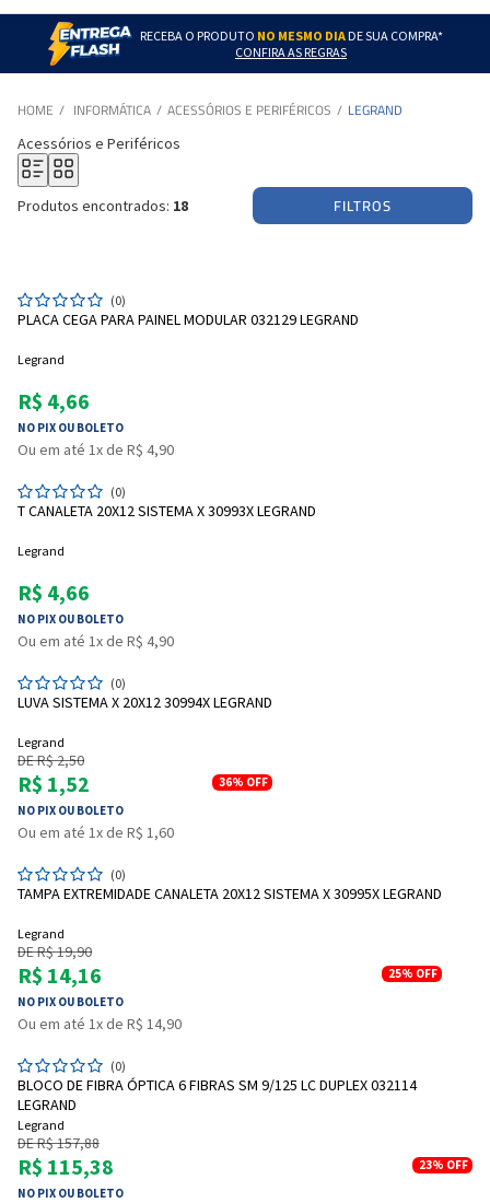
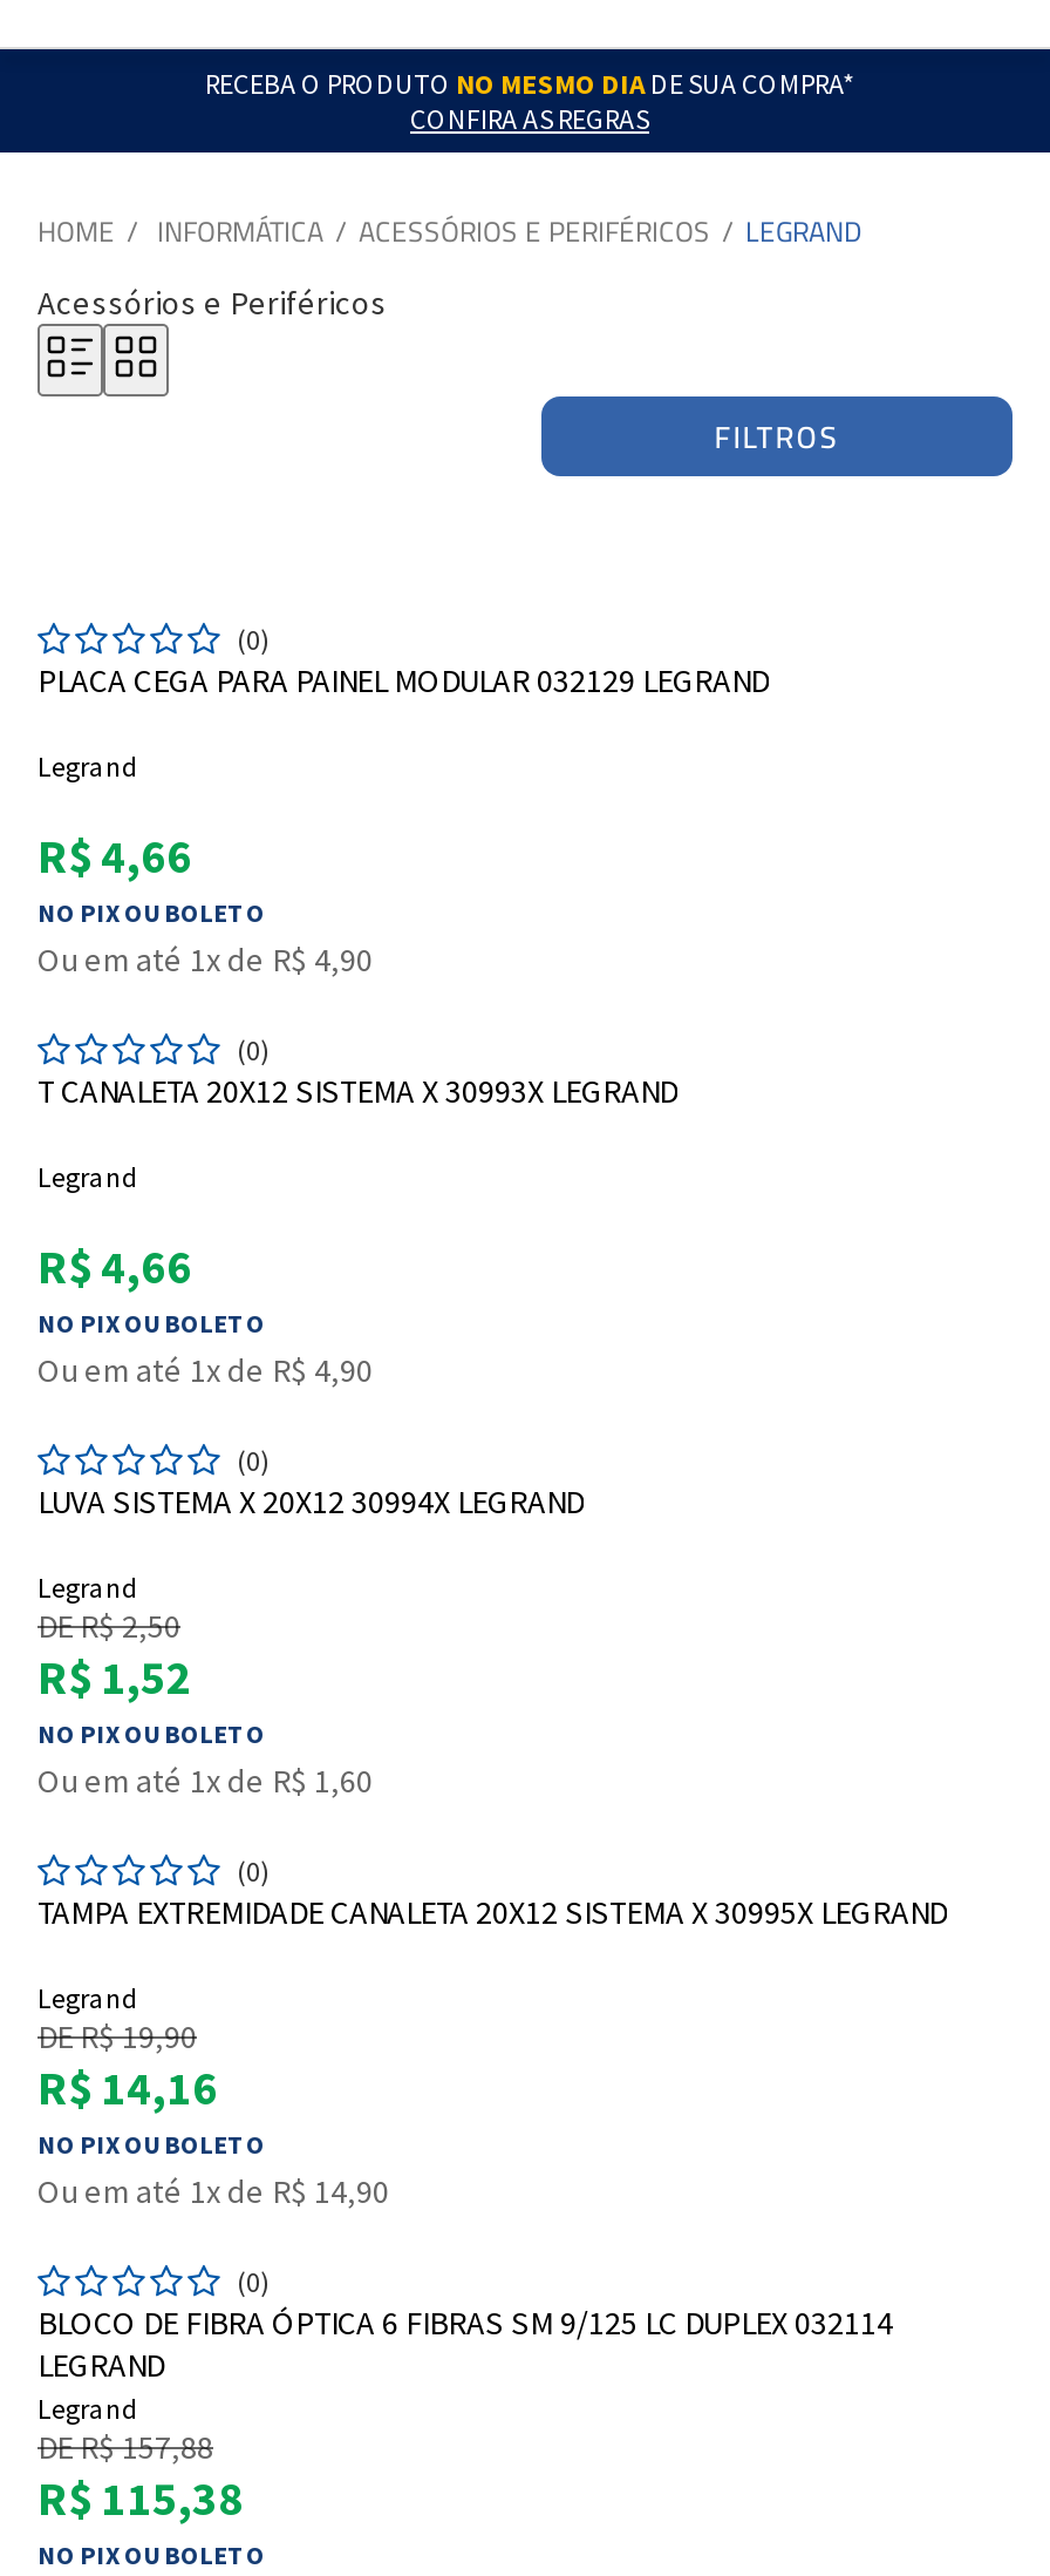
[3,13,487,67] [image] -> [7,38,1043,136] [image]
[17,195,188,215] Produtos encontrados: 18 -> none
[219,774,268,789] 36%OFF -> none
[388,965,437,981] 25%OFF -> none
[419,1157,468,1172] 23%OFF -> none

